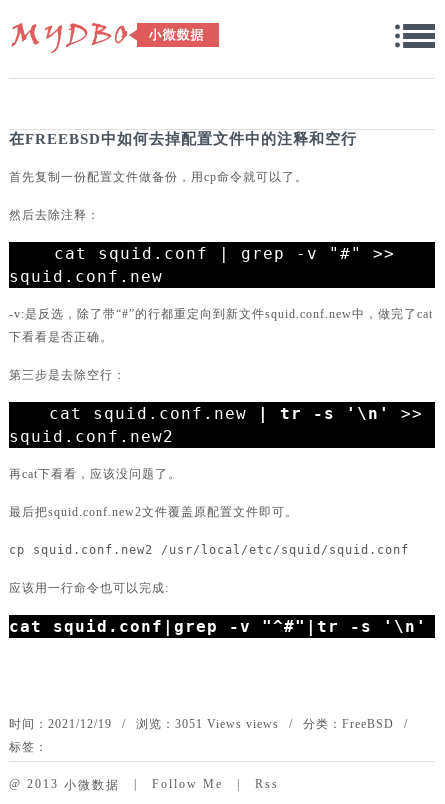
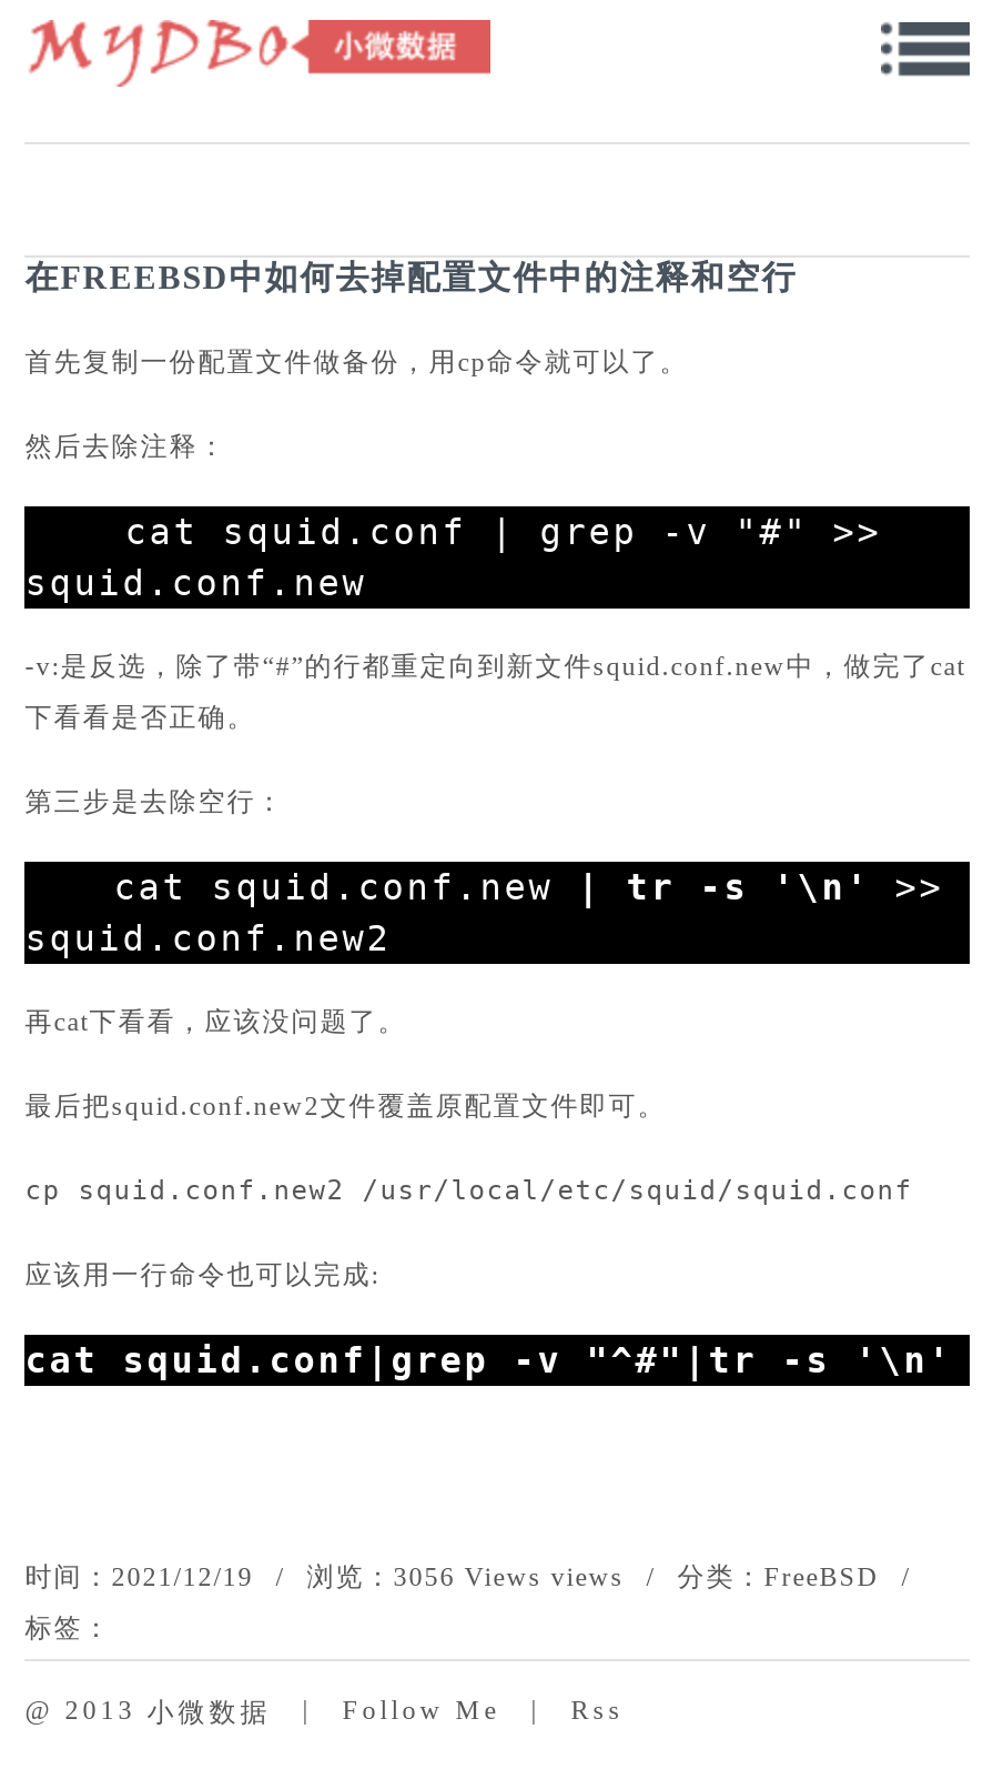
[136,717,279,731] 浏览：3051 Views views -> [307,1561,624,1592] 浏览：3056 Views views

